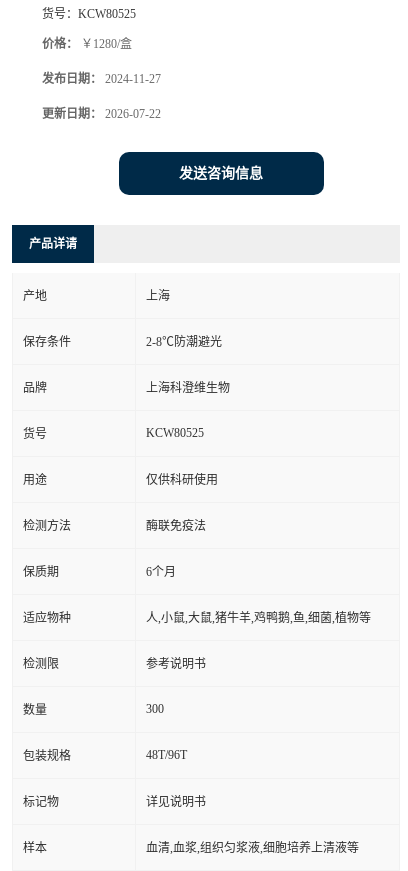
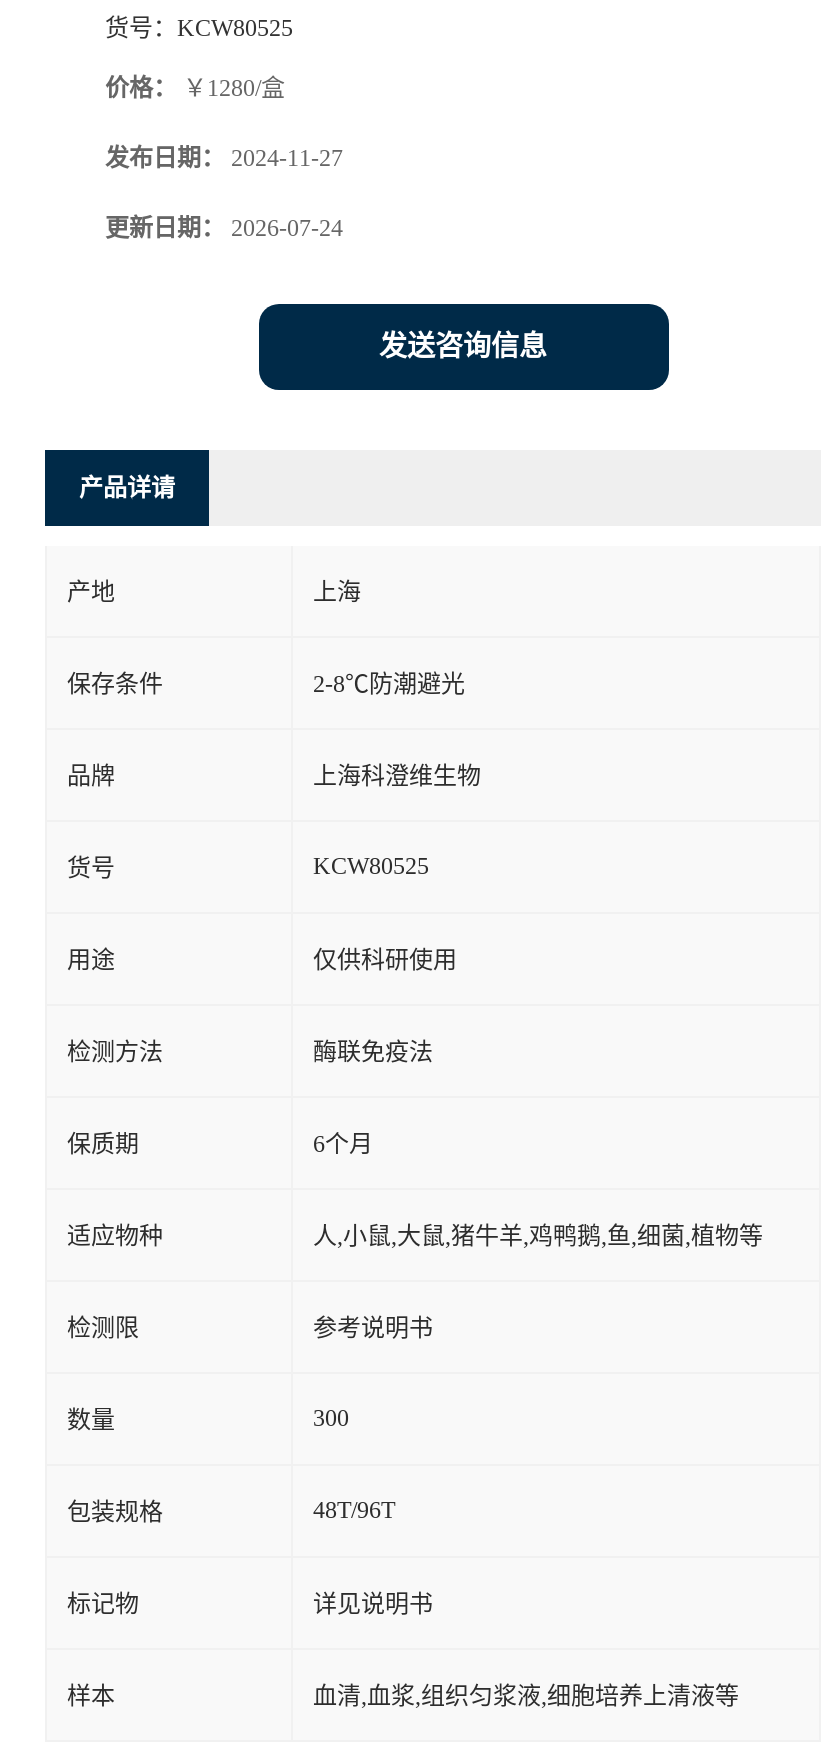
[42,107,161,121] 更新日期：2026-07-22 -> [105,213,343,241] 更新日期：2026-07-24

